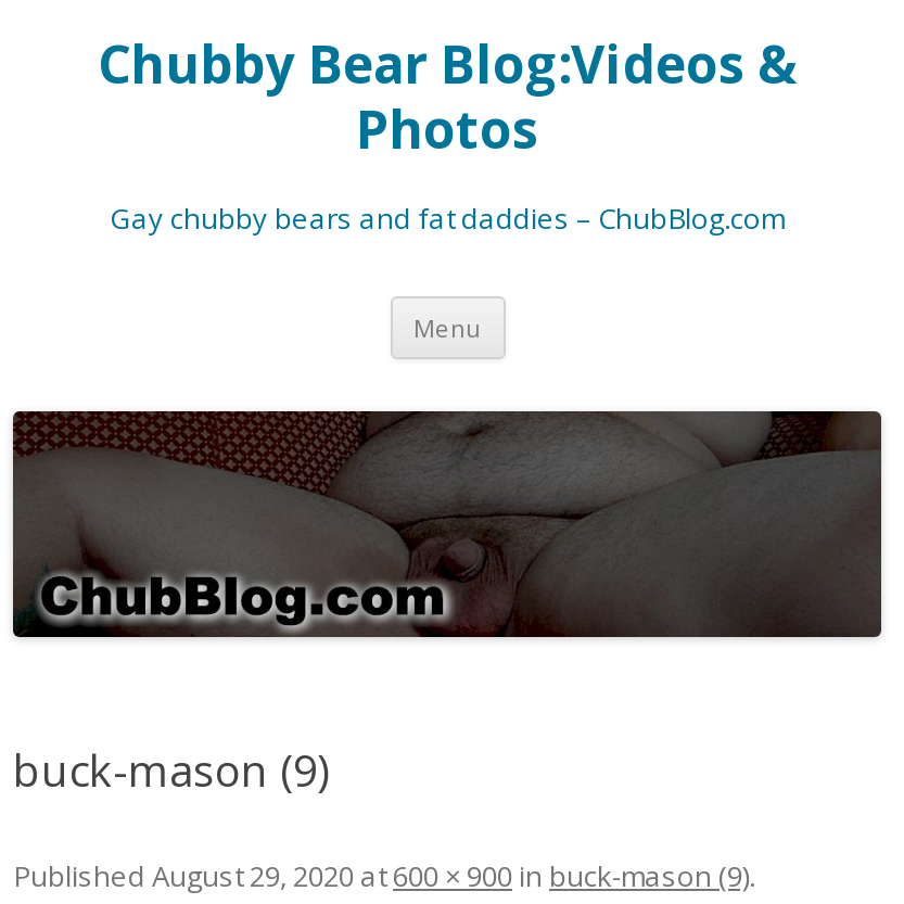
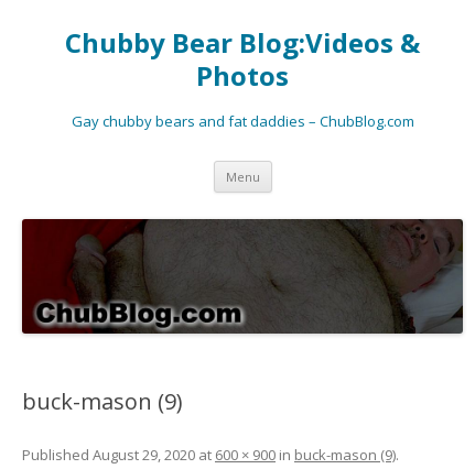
[13,411,881,637] [image] -> [22,219,463,334] [image]

